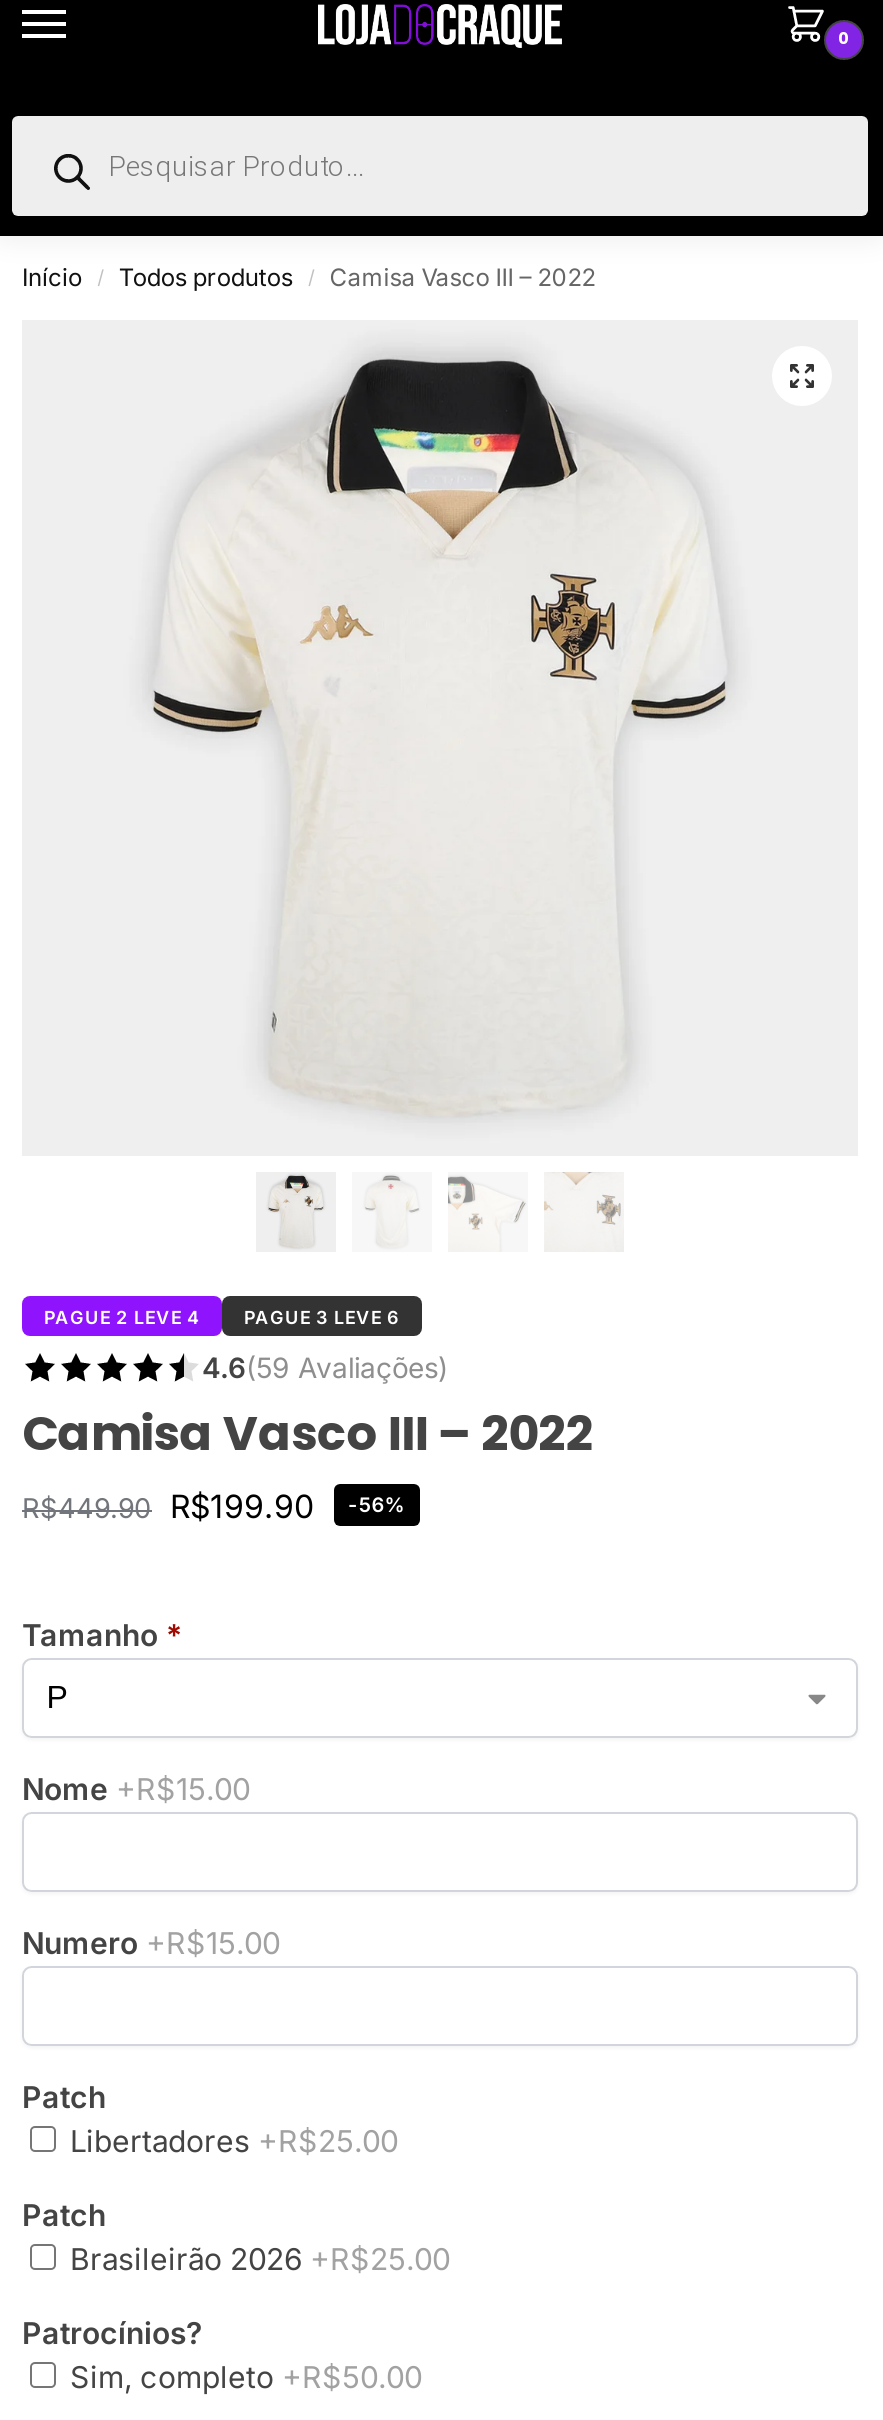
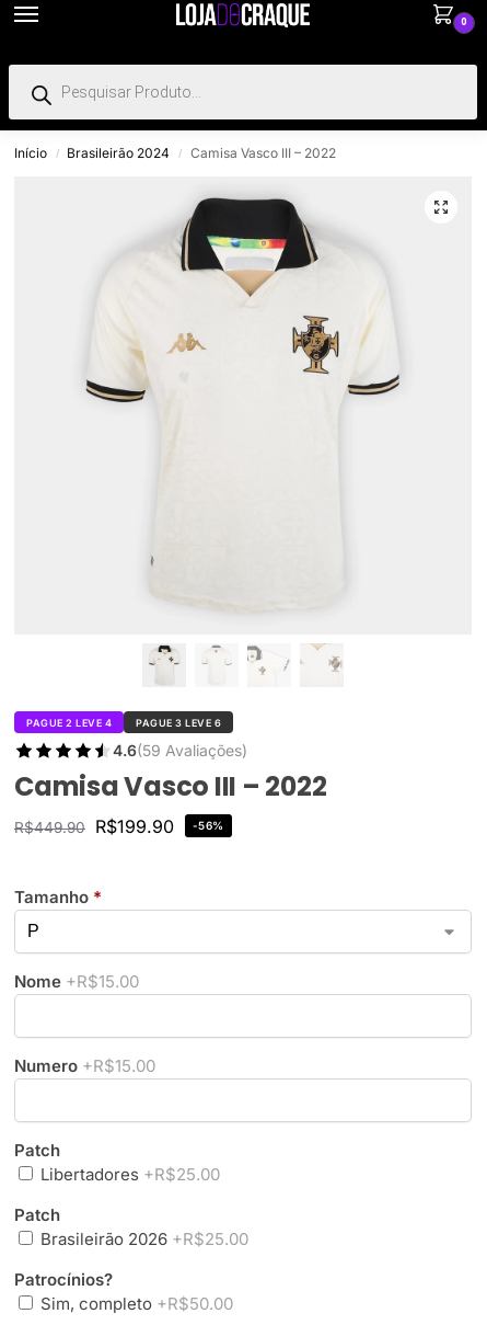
[119,262,293,292] Todos produtos -> [67,145,170,161] Brasileirão 2024

